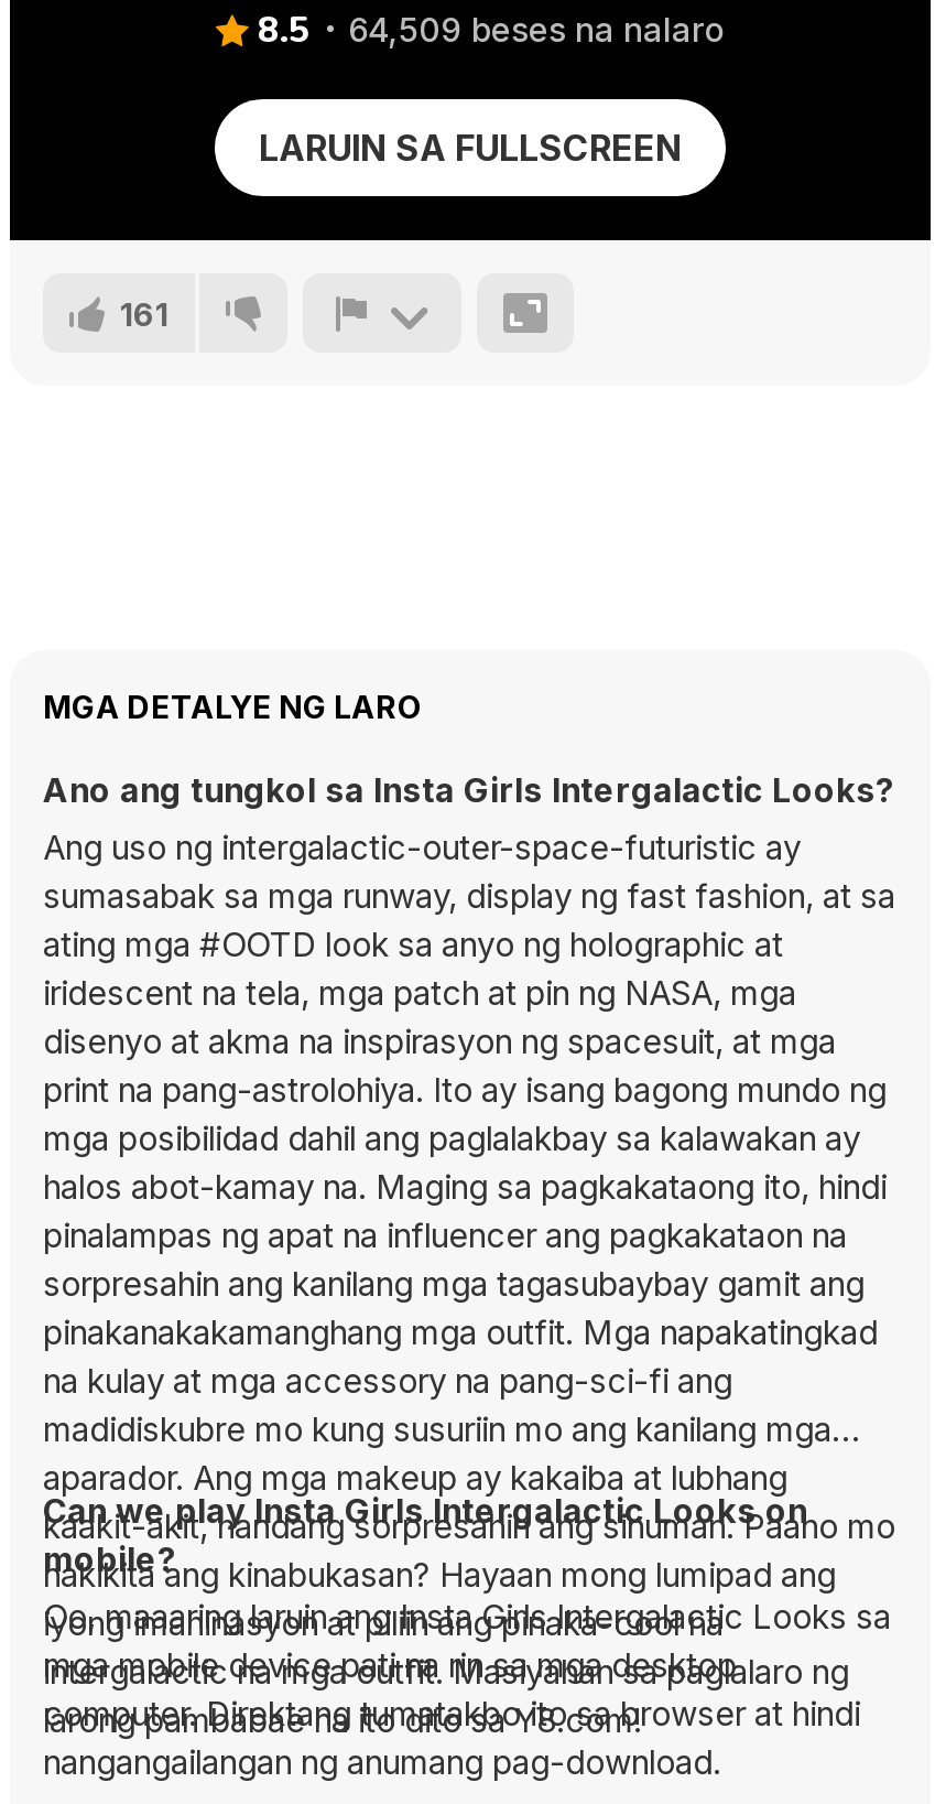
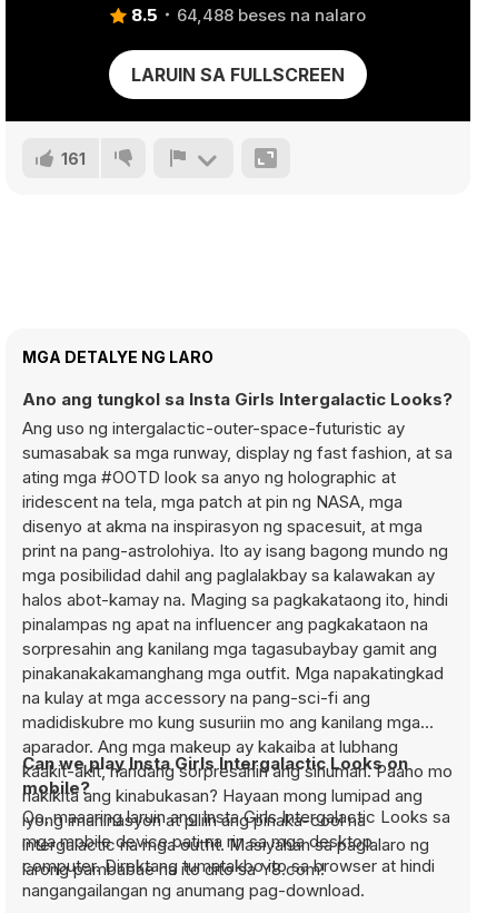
[348,9,725,51] 64,509 beses na nalaro -> [177,4,366,26] 64,488 beses na nalaro

